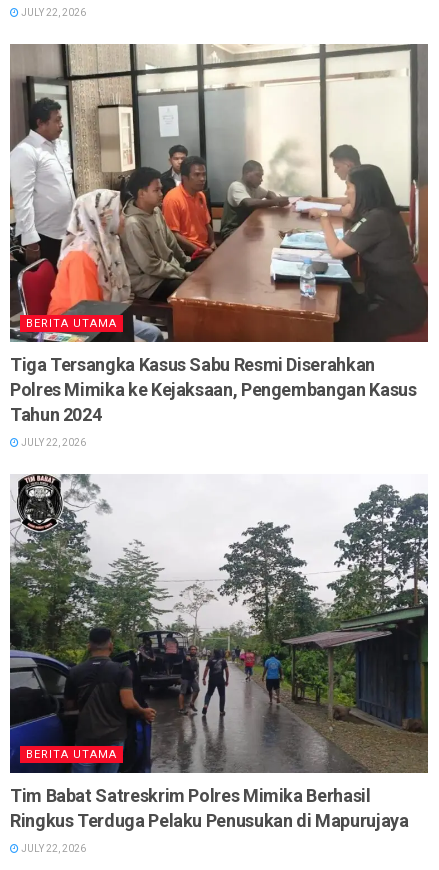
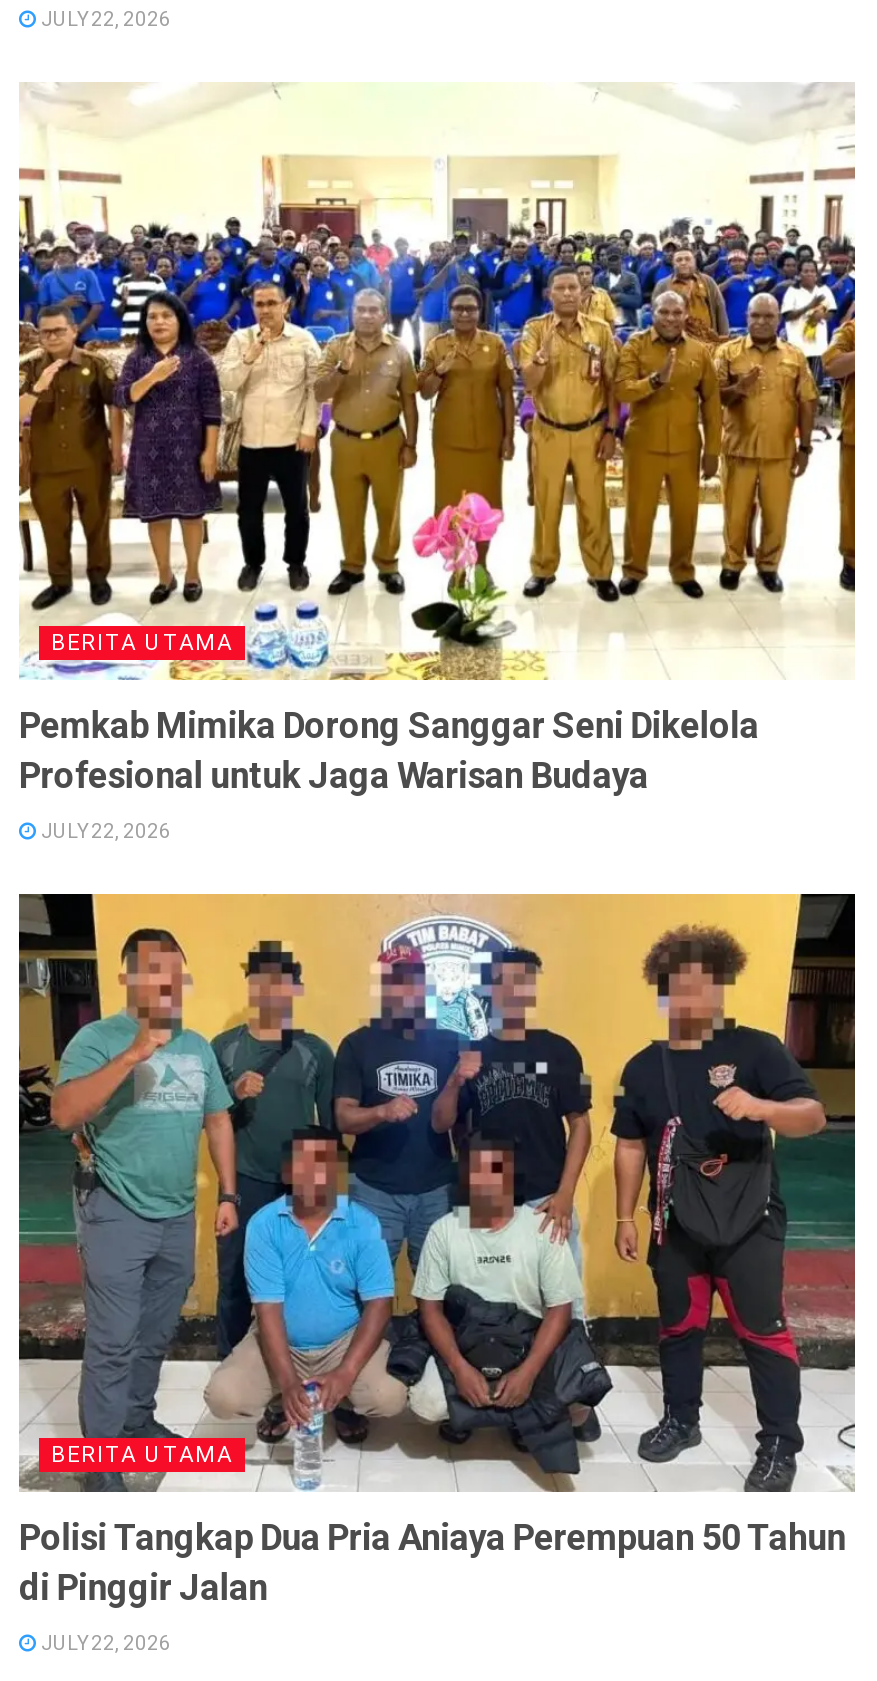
[9,43,429,425] [image] | Tiga Tersangka Kasus Sabu Resmi Diserahkan | Polres Mimika ke Kejaksaan, Pengembangan Kasus | Tahun 2024 -> [17,84,857,797] [image] | Pemkab Mimika Dorong Sanggar Seni Dikelola | Profesional untuk Jaga Warisan Budaya
[9,473,429,831] [image] | Tim Babat Satreskrim Polres Mimika Berhasil | Ringkus Terduga Pelaku Penusukan di Mapurujaya -> [17,892,857,1608] [image] | Polisi Tangkap Dua Pria Aniaya Perempuan 50 Tahun | di Pinggir Jalan

